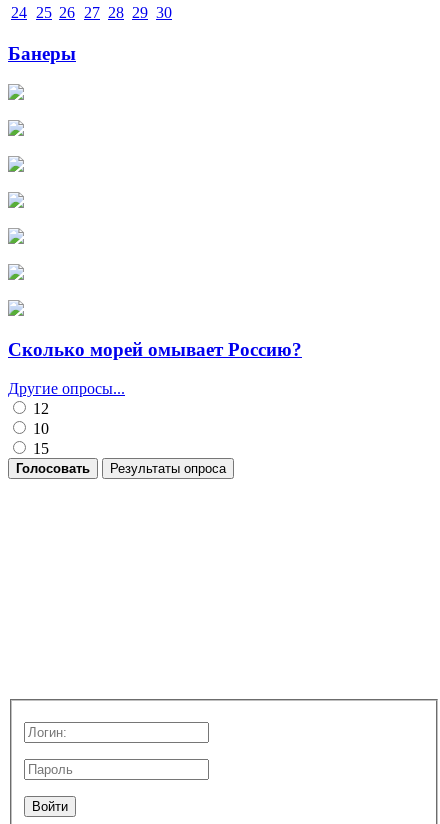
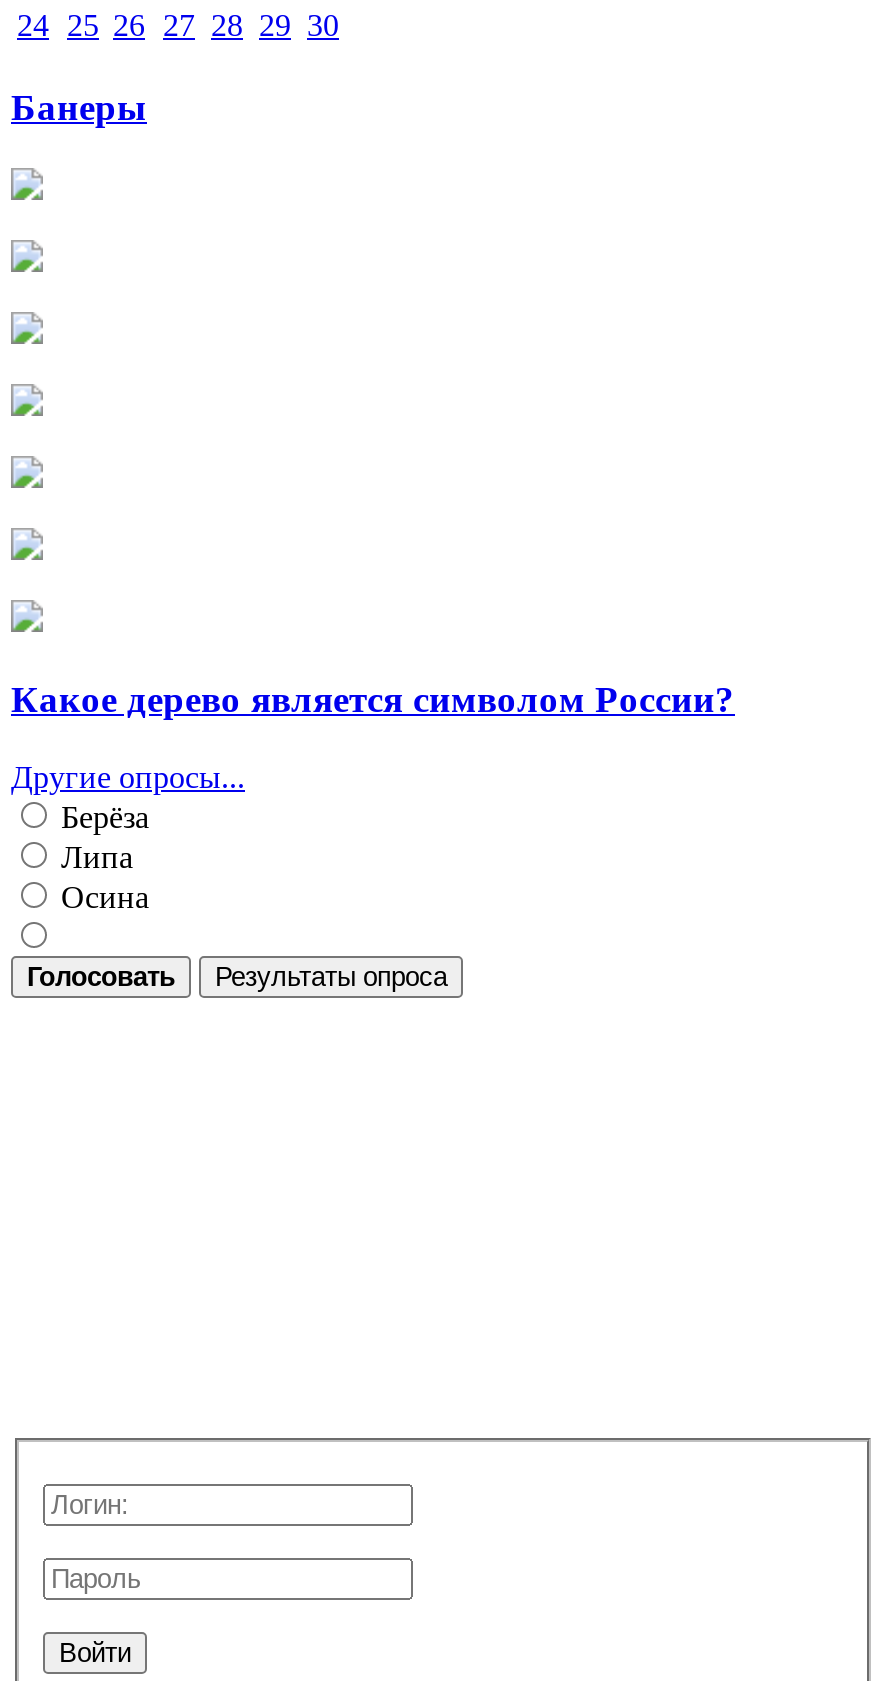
[8,339,302,360] Сколько морей омывает Россию? -> [11,678,735,720] Какое дерево является символом России?
[29,399,49,456] 12 | 10 | 15 -> [53,799,149,913] Берёза | Липа | Осина

